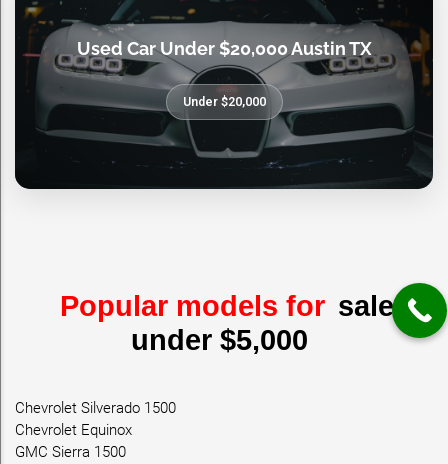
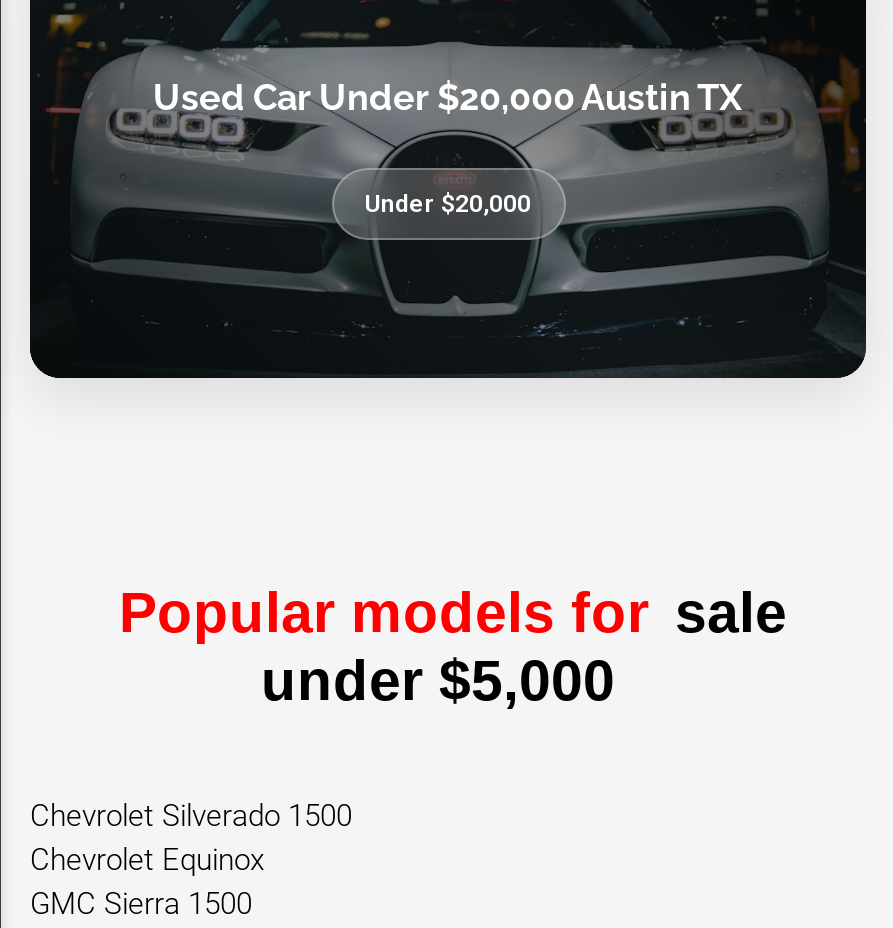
[394,282,445,342] [image] -> none

